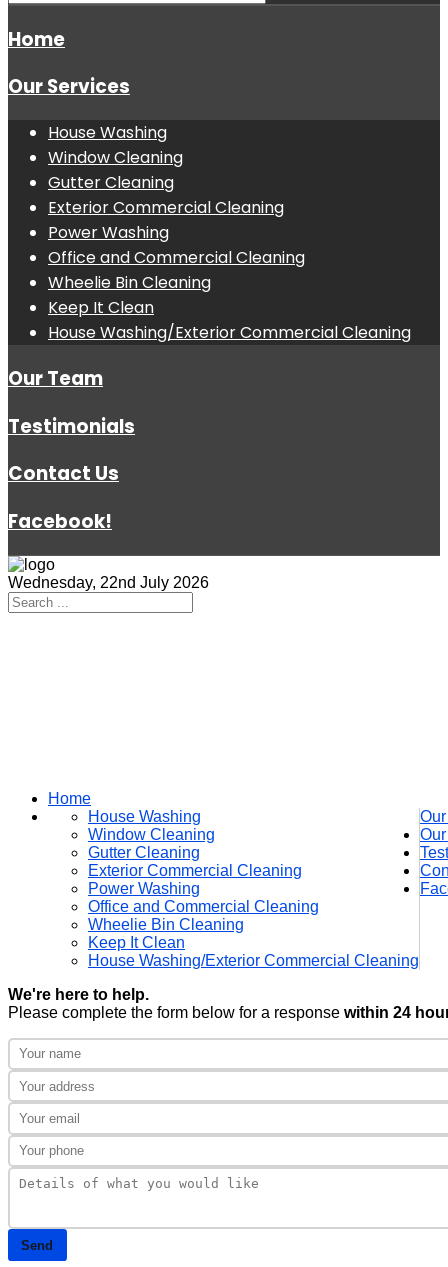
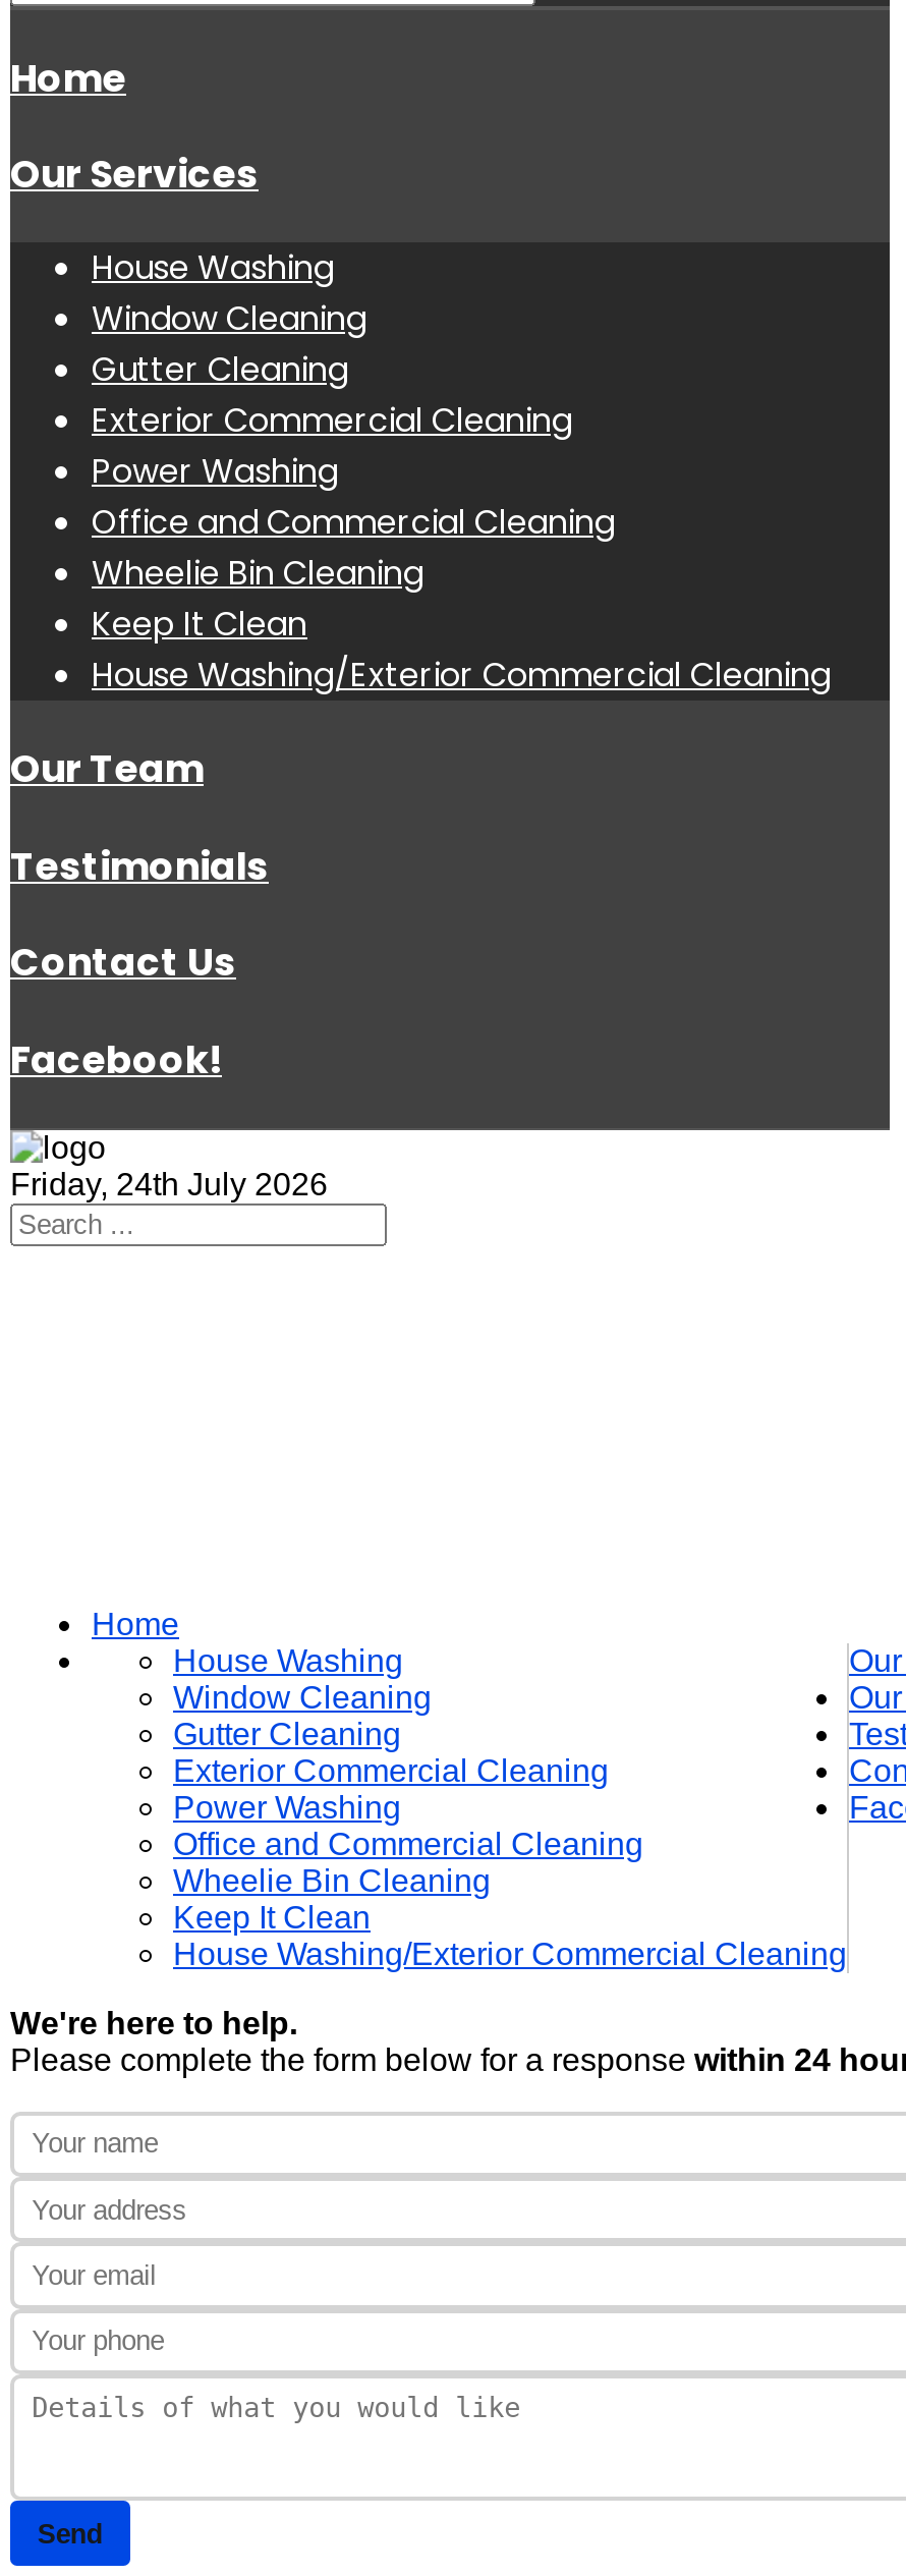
[8,574,209,591] Wednesday, 22nd July 2026 -> [10,1166,328,1201] Friday, 24th July 2026

